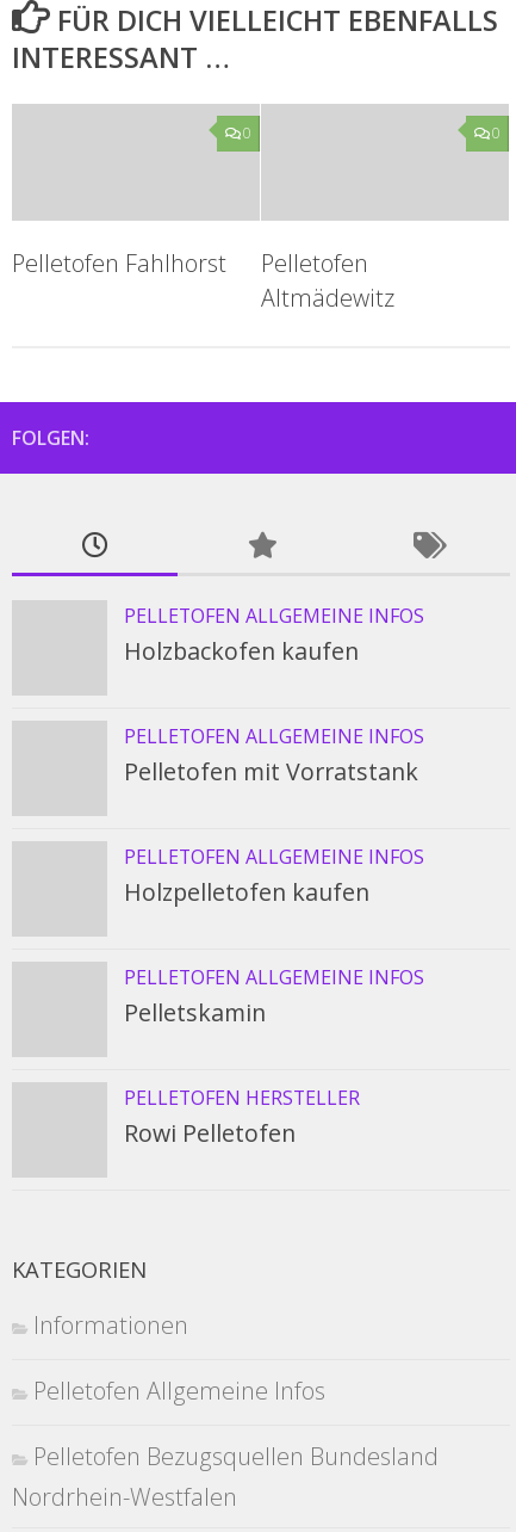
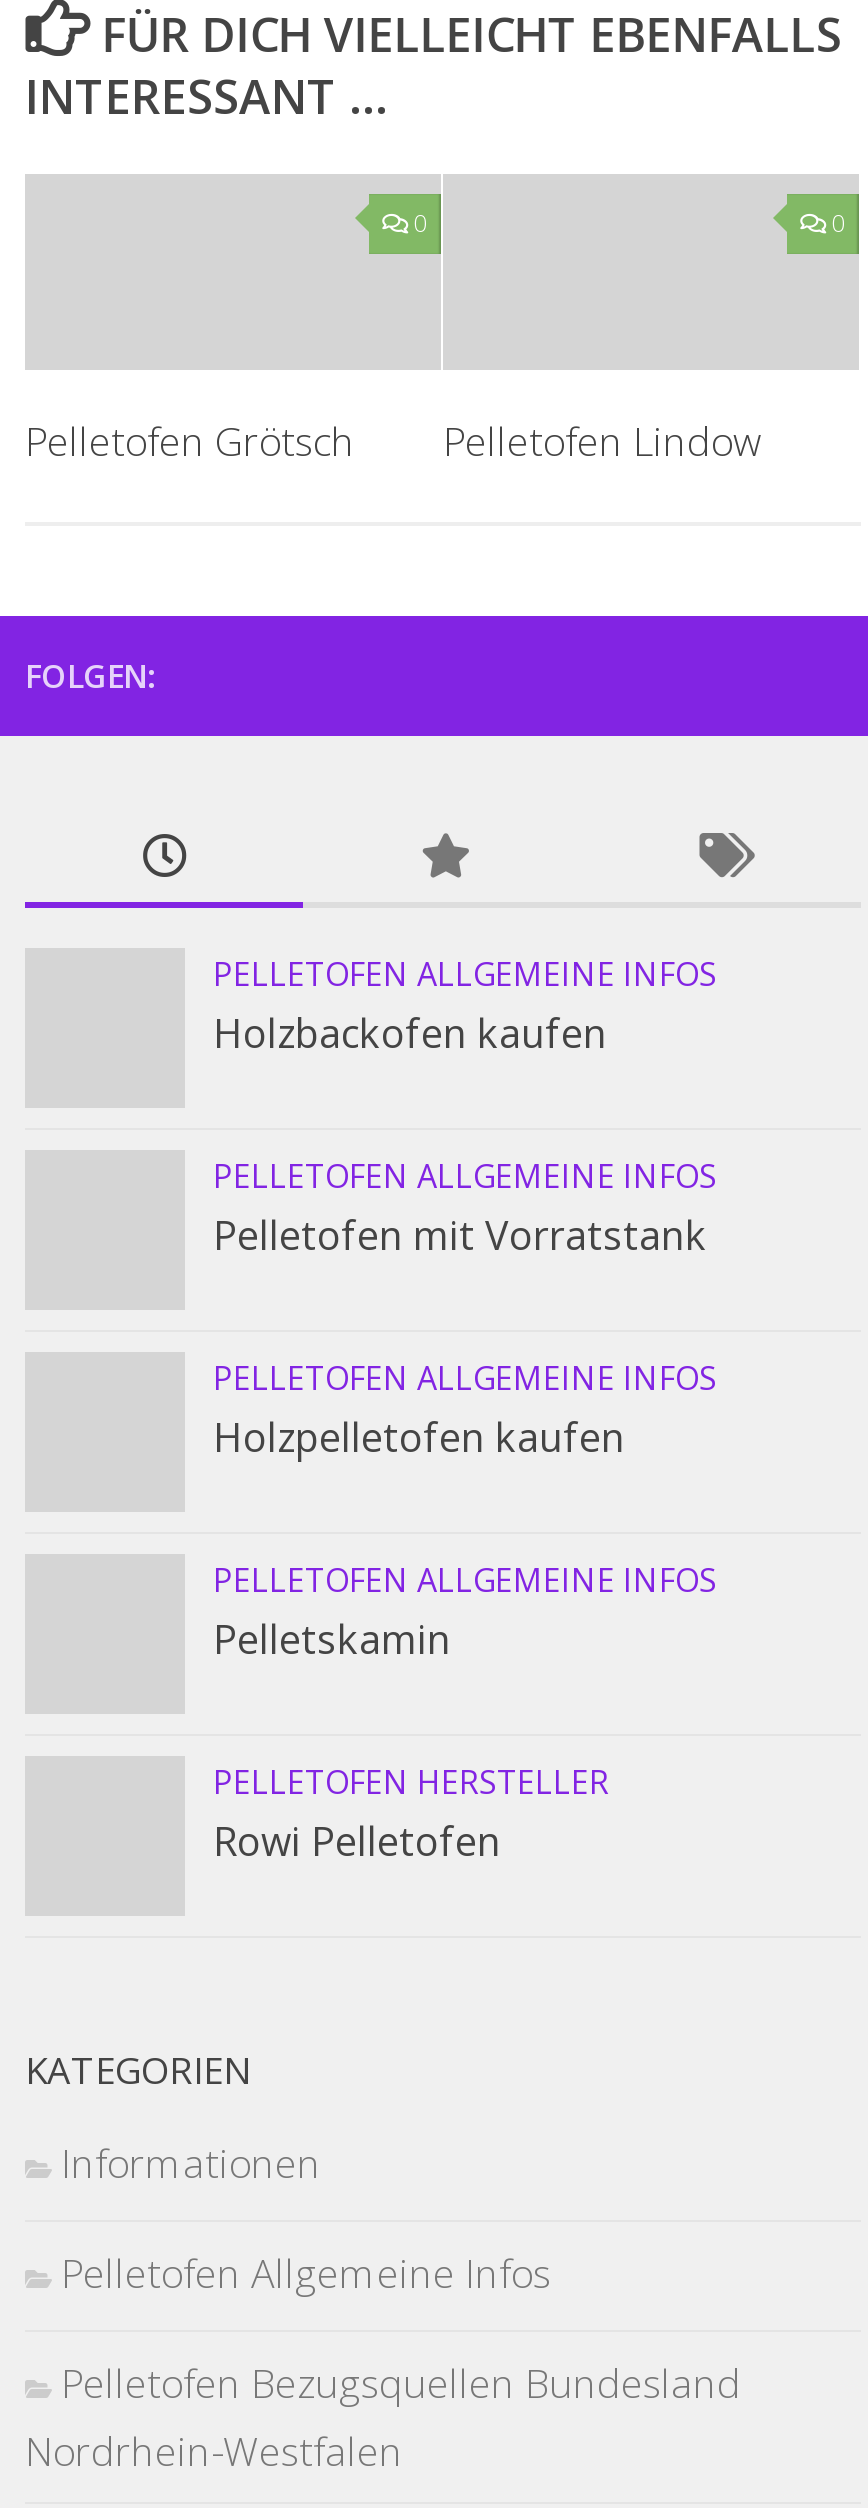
[12,247,226,279] Pelletofen Fahlhorst -> [25,414,355,468] Pelletofen Grötsch
[261,247,394,314] Pelletofen | Altmädewitz -> [443,414,761,468] Pelletofen Lindow

